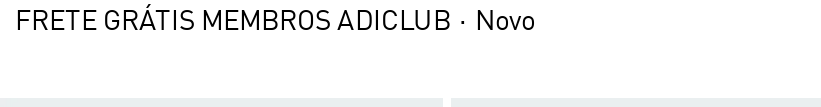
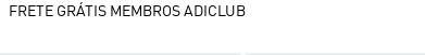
[475,8,535,36] Novo -> none

